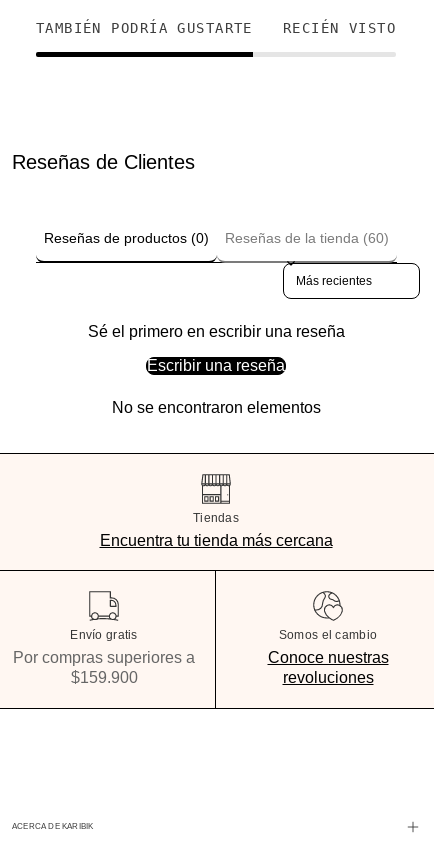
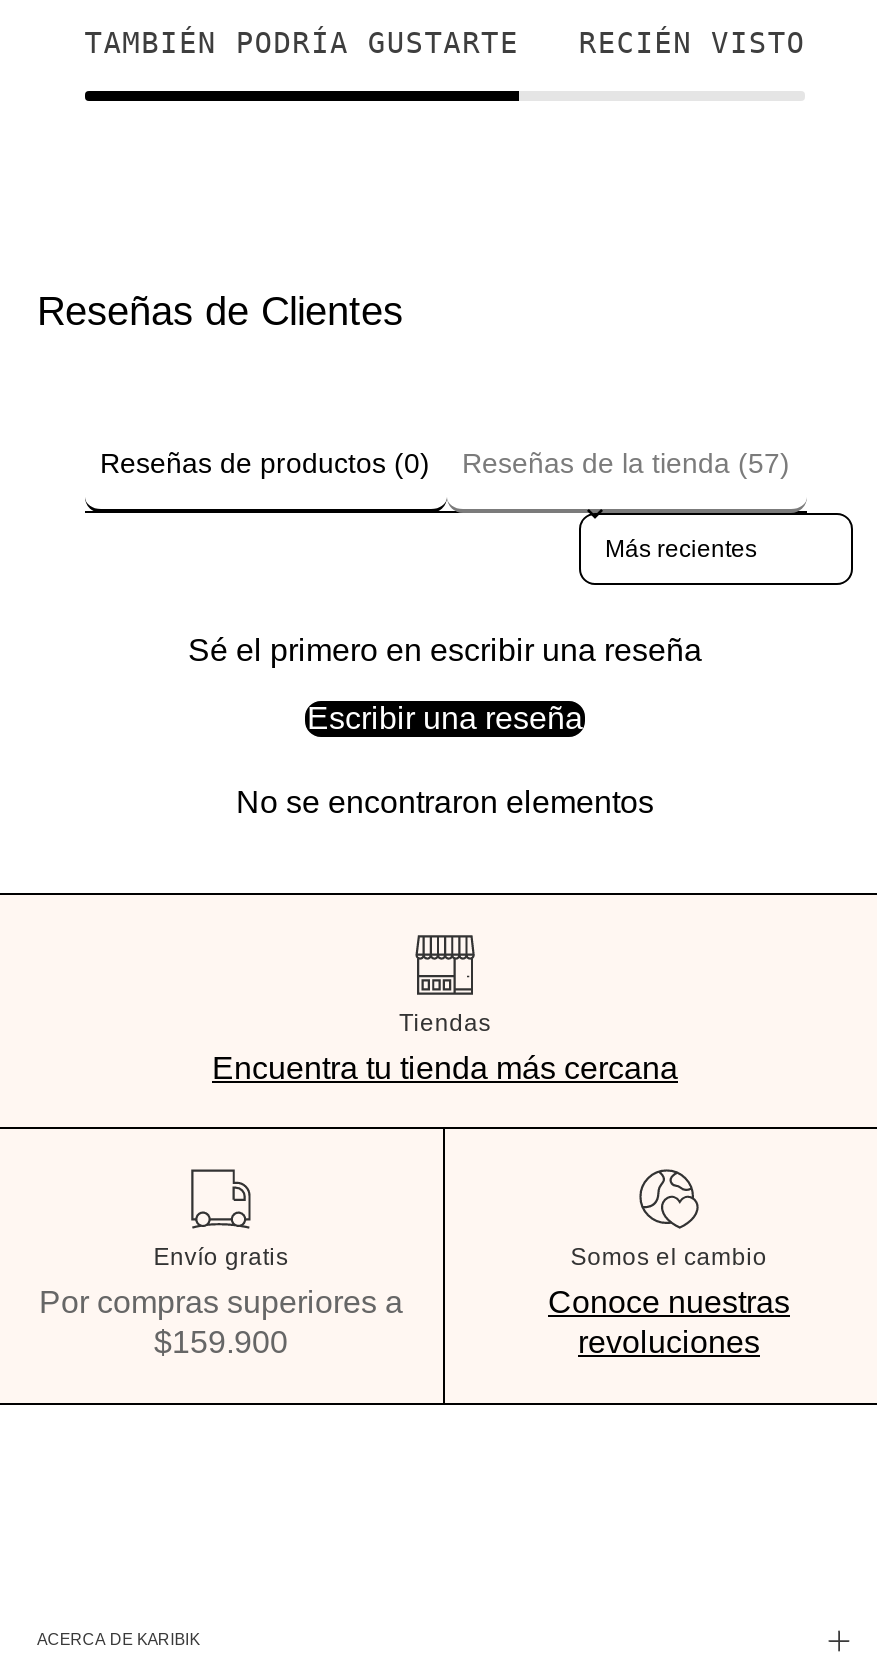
[224,230,388,246] Reseñas de la tienda (60) -> [462,447,790,479] Reseñas de la tienda (57)

